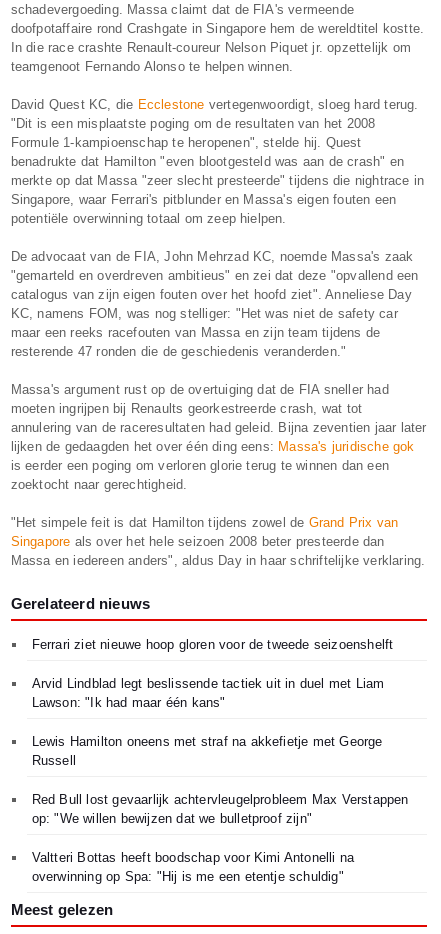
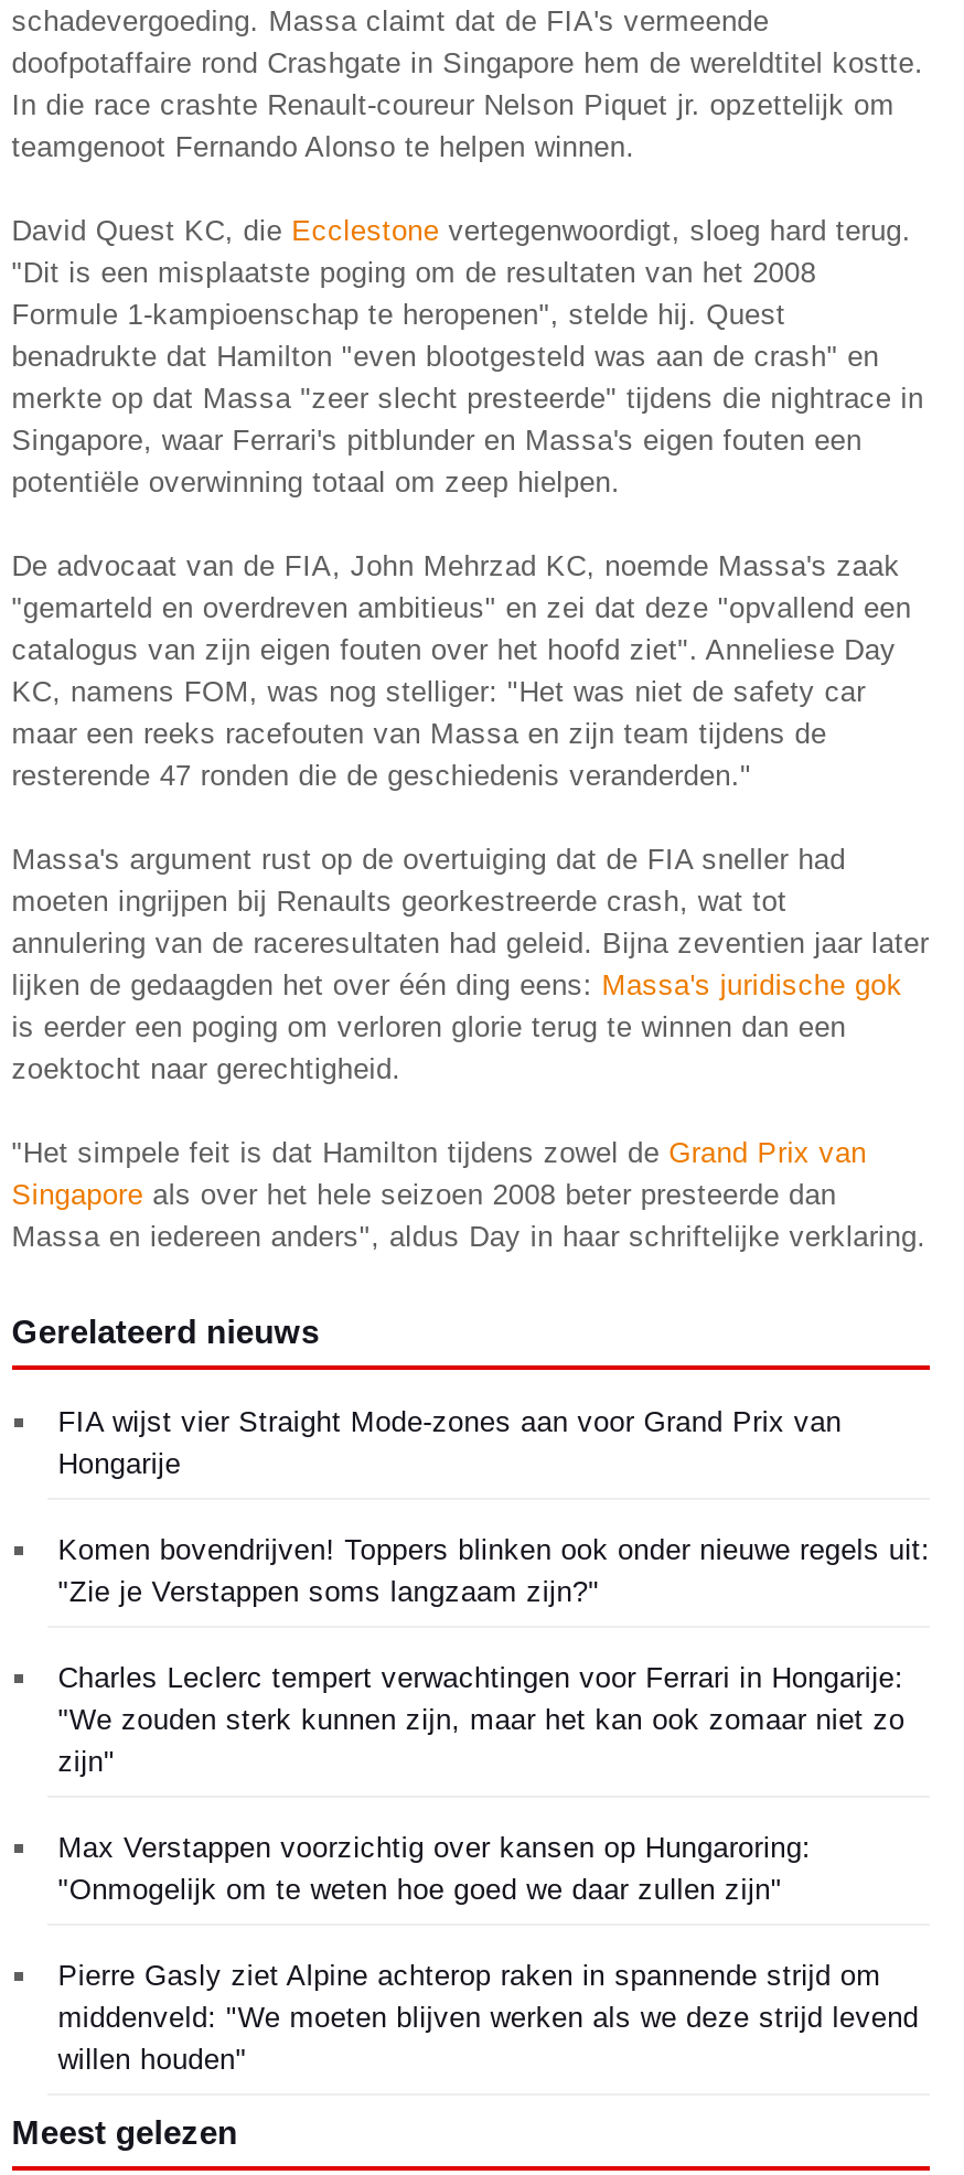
[32,637,393,652] Ferrari ziet nieuwe hoop gloren voor de tweede seizoenshelft -> [58,1406,842,1481] FIA wijst vier Straight Mode-zones aan voor Grand Prix van | Hongarije
[32,676,384,710] Arvid Lindblad legt beslissende tactiek uit in duel met Liam | Lawson: "Ik had maar één kans" -> [58,1534,930,1609] Komen bovendrijven! Toppers blinken ook onder nieuwe regels uit: | "Zie je Verstappen soms langzaam zijn?"
[32,734,383,768] Lewis Hamilton oneens met straf na akkefietje met George | Russell -> [58,1661,905,1778] Charles Leclerc tempert verwachtingen voor Ferrari in Hongarije: | "We zouden sterk kunnen zijn, maar het kan ook zomaar niet zo | zijn"
[32,792,409,826] Red Bull lost gevaarlijk achtervleugelprobleem Max Verstappen | op: "We willen bewijzen dat we bulletproof zijn" -> [58,1831,811,1906] Max Verstappen voorzichtig over kansen op Hungaroring: | "Onmogelijk om te weten hoe goed we daar zullen zijn"
[32,850,354,884] Valtteri Bottas heeft boodschap voor Kimi Antonelli na | overwinning op Spa: "Hij is me een etentje schuldig" -> [58,1959,919,2076] Pierre Gasly ziet Alpine achterop raken in spannende strijd om | middenveld: "We moeten blijven werken als we deze strijd levend | willen houden"

